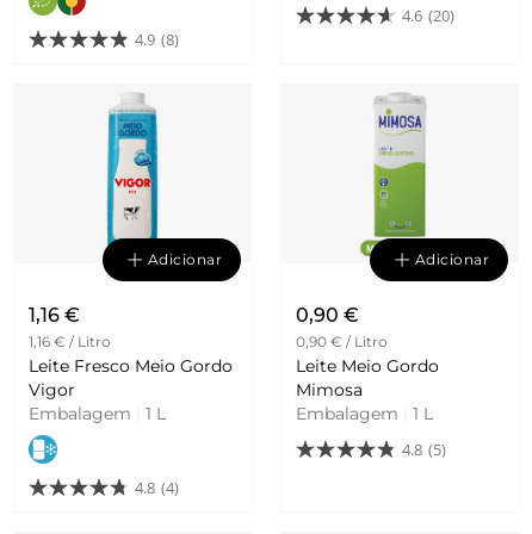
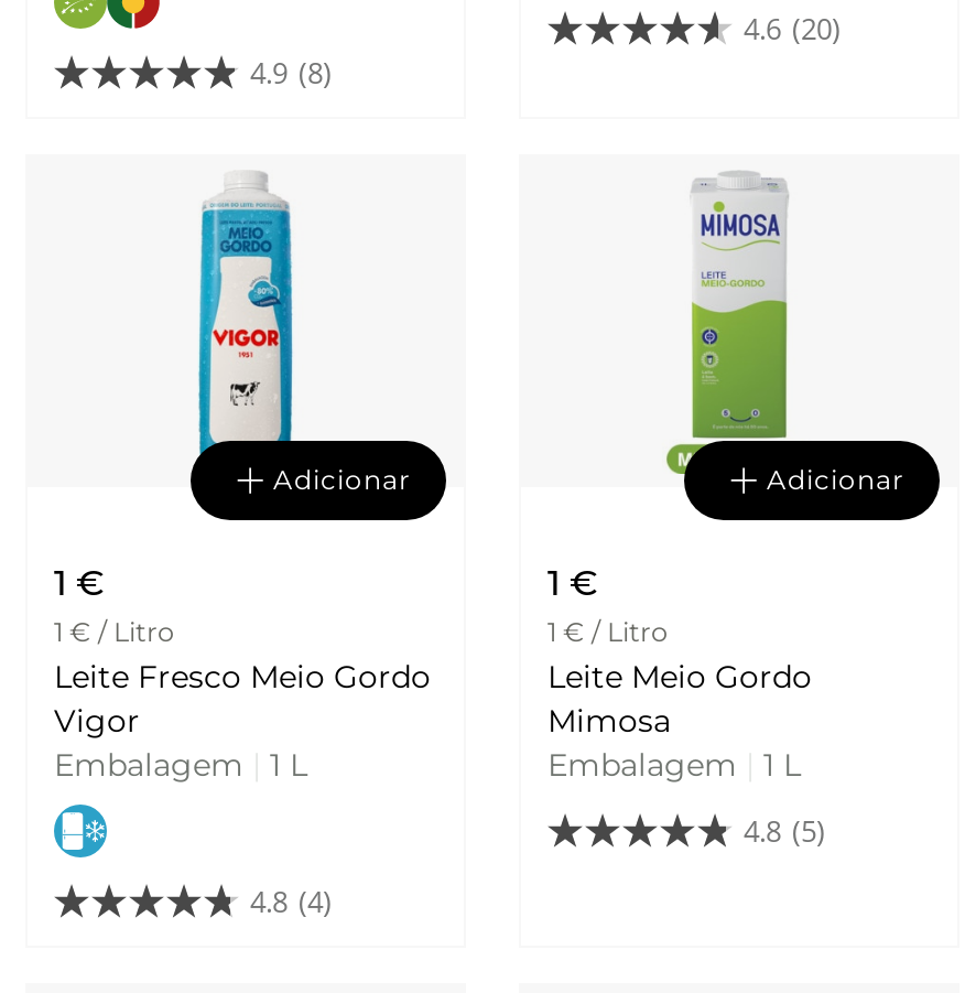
[29,304,80,327] 1,16 € -> [54,562,105,604] 1 €
[296,304,359,327] 0,90 € -> [547,562,598,604] 1 €
[29,333,111,351] 1,16 € / Litro -> [54,615,175,648] 1 € / Litro
[296,333,388,351] 0,90 € / Litro -> [547,615,669,648] 1 € / Litro

